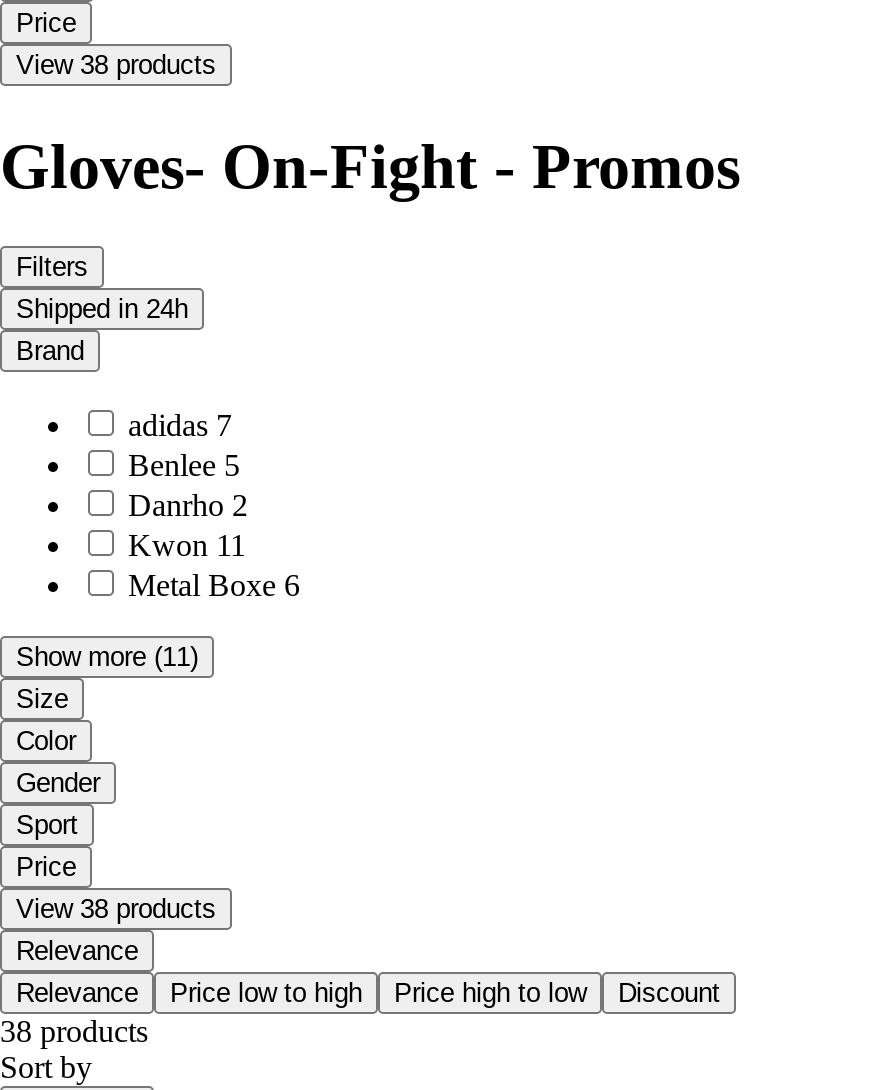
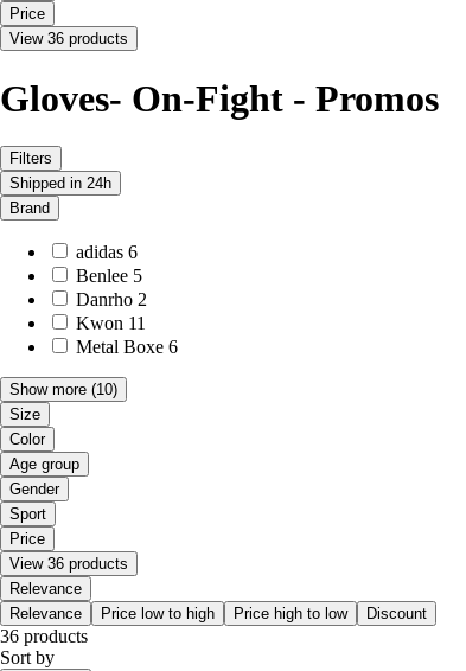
[16,51,216,81] View 38 products -> [9,30,128,48] View 36 products
[128,408,232,442] adidas 7 -> [76,242,138,262] adidas 6
[16,642,198,672] Show more (11) -> [9,381,117,399] Show more (10)
none -> [9,455,79,473] Age group
[16,894,216,924] View 38 products -> [9,555,128,573] View 36 products
[0,1014,148,1048] 38 products -> [0,626,88,646] 36 products

